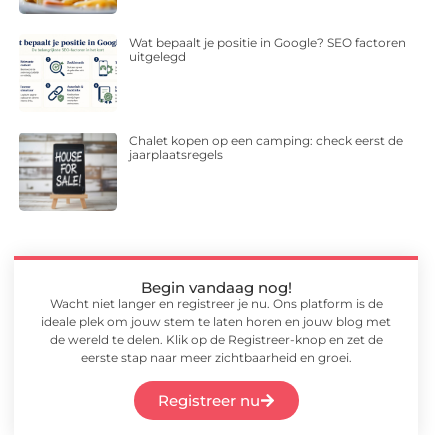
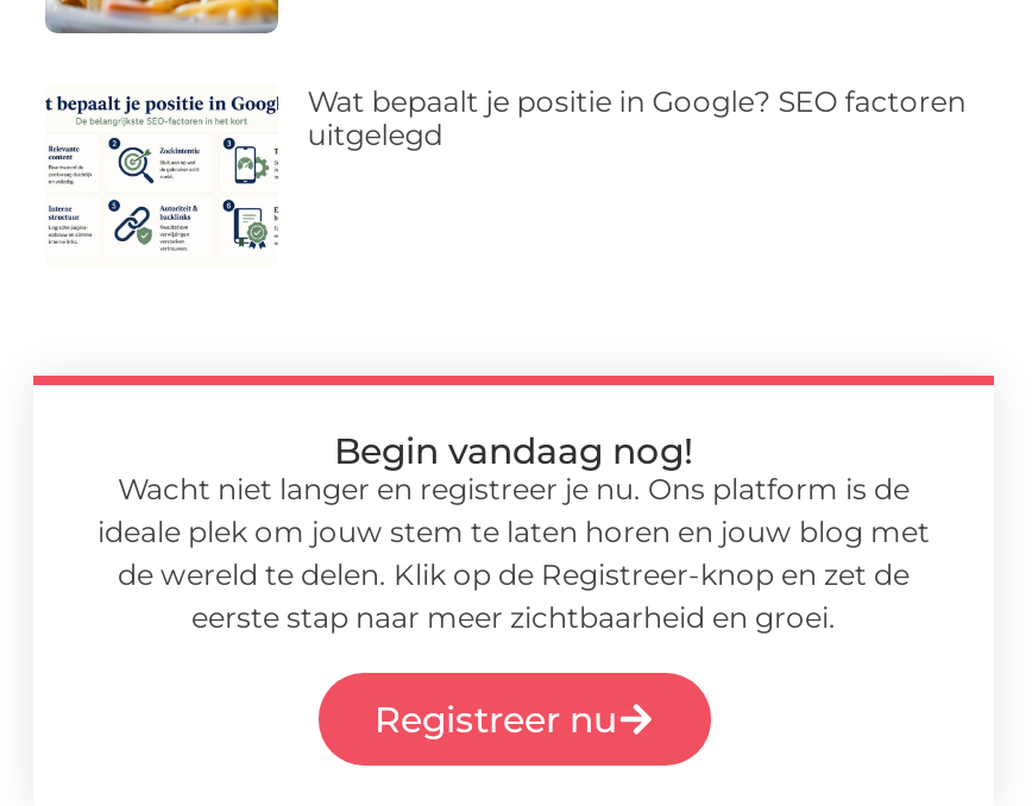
[18,132,403,212] [image] | Chalet kopen op een camping: check eerst de | jaarplaatsregels -> none

